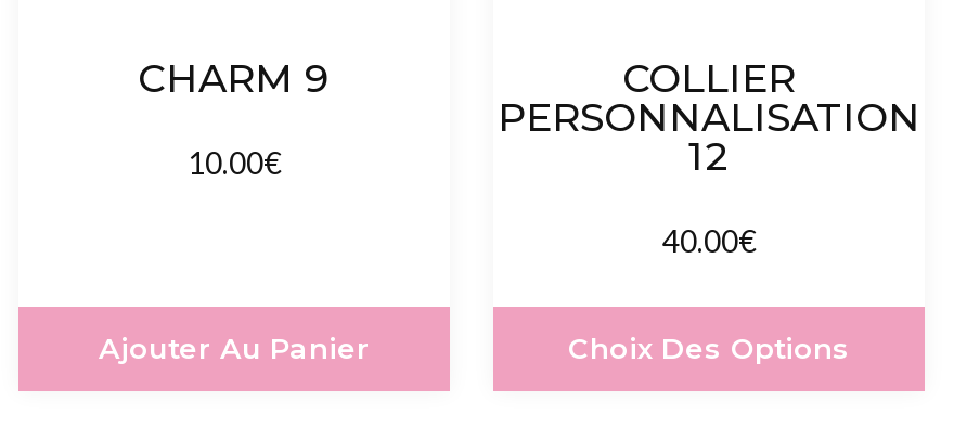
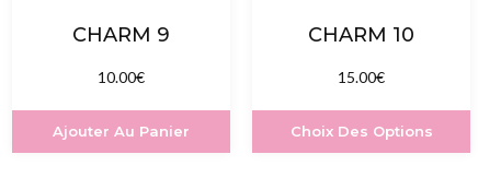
[498,55,920,181] COLLIER | PERSONNALISATION | 12 -> [308,23,414,47] CHARM 10
[662,222,756,259] 40.00€ -> [338,68,385,86] 15.00€

